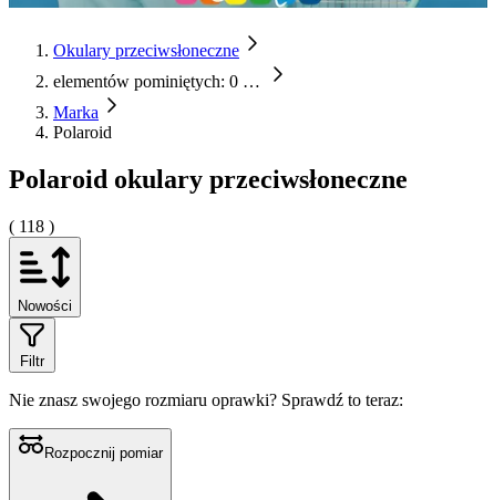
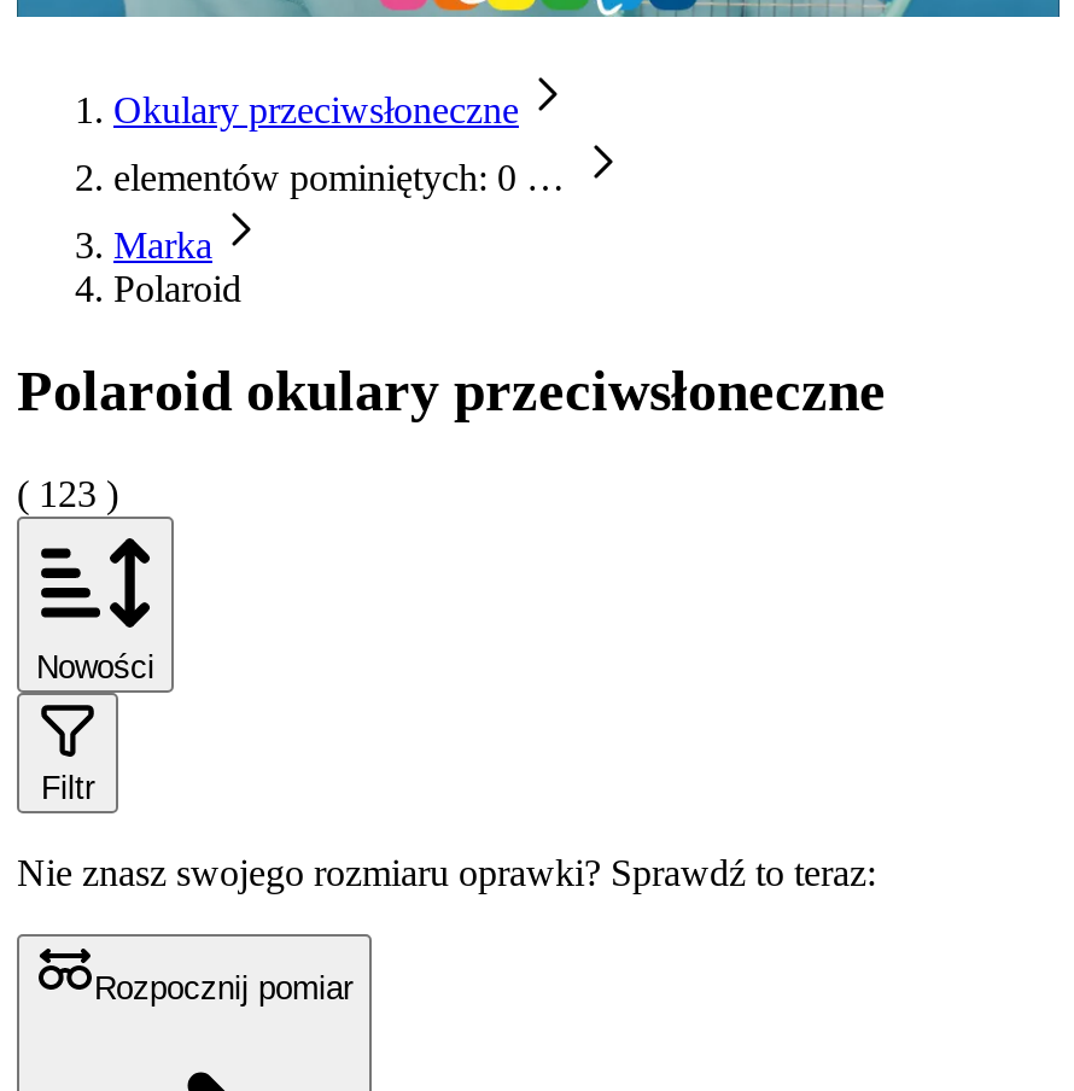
[9,216,54,235] ( 118 ) -> [17,472,118,513] ( 123 )

